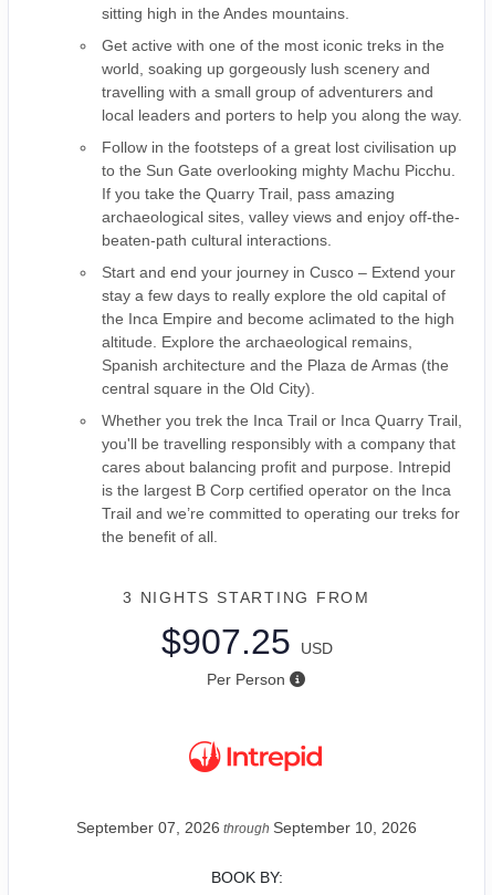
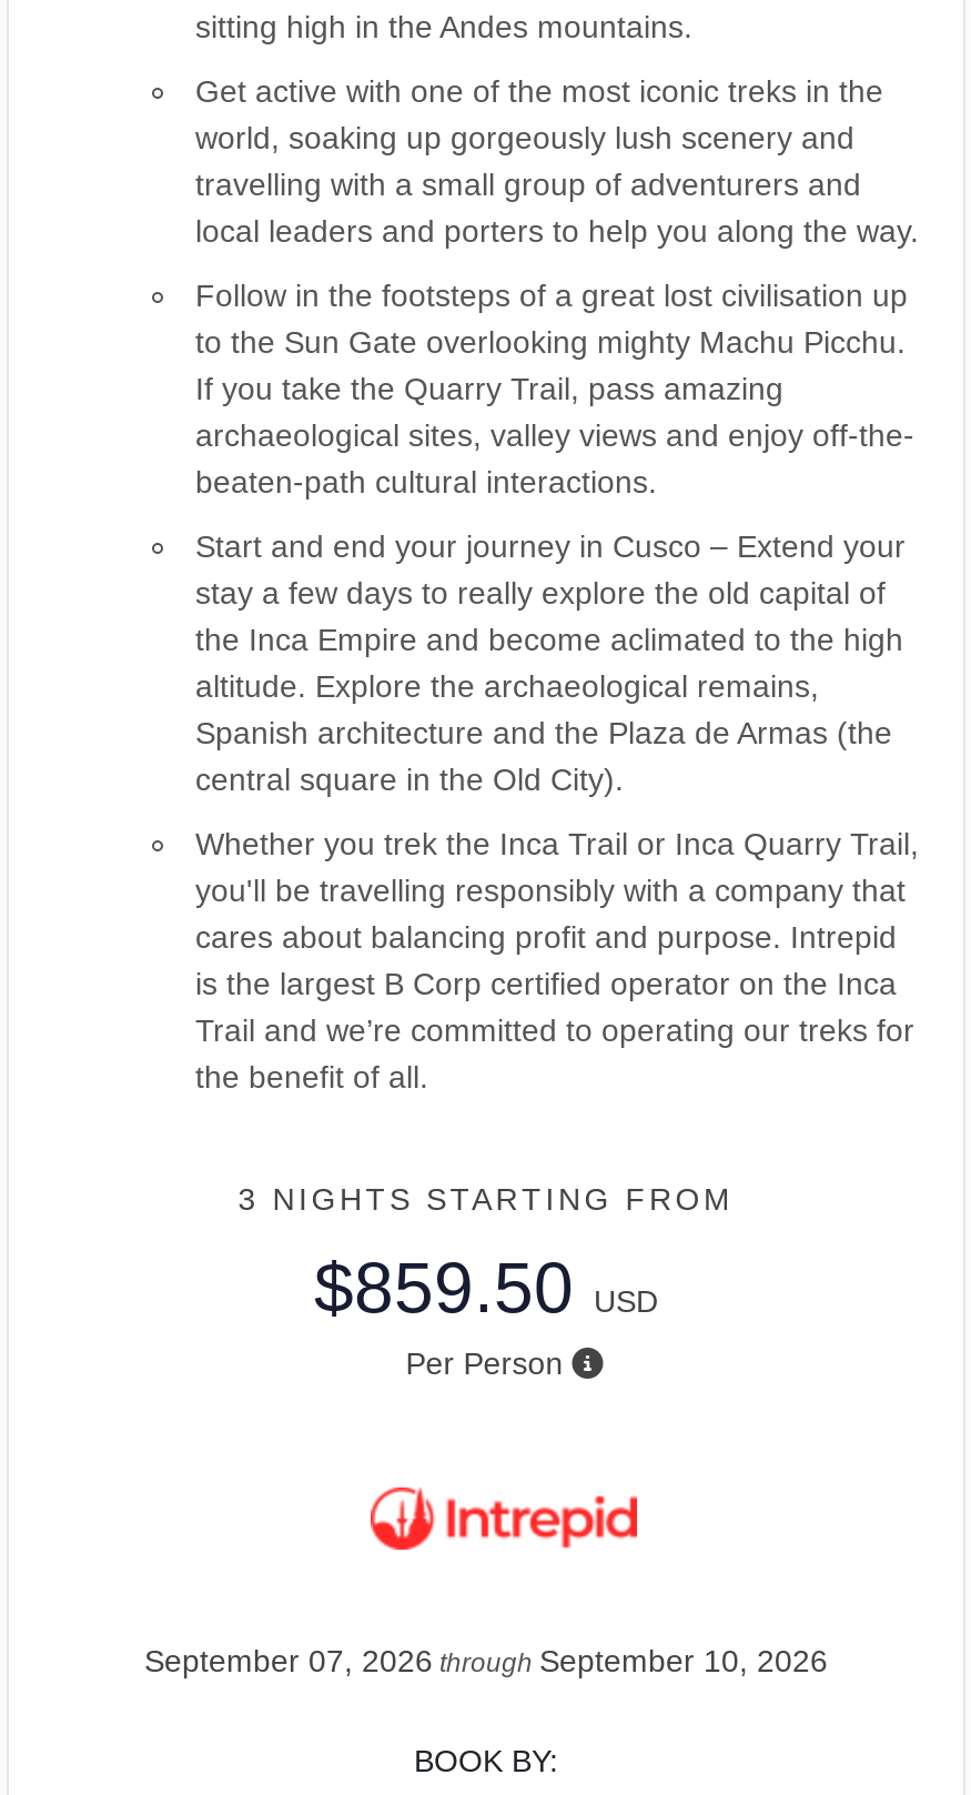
[161,622,332,661] $907.25 USD -> [314,1247,658,1327] $859.50 USD

